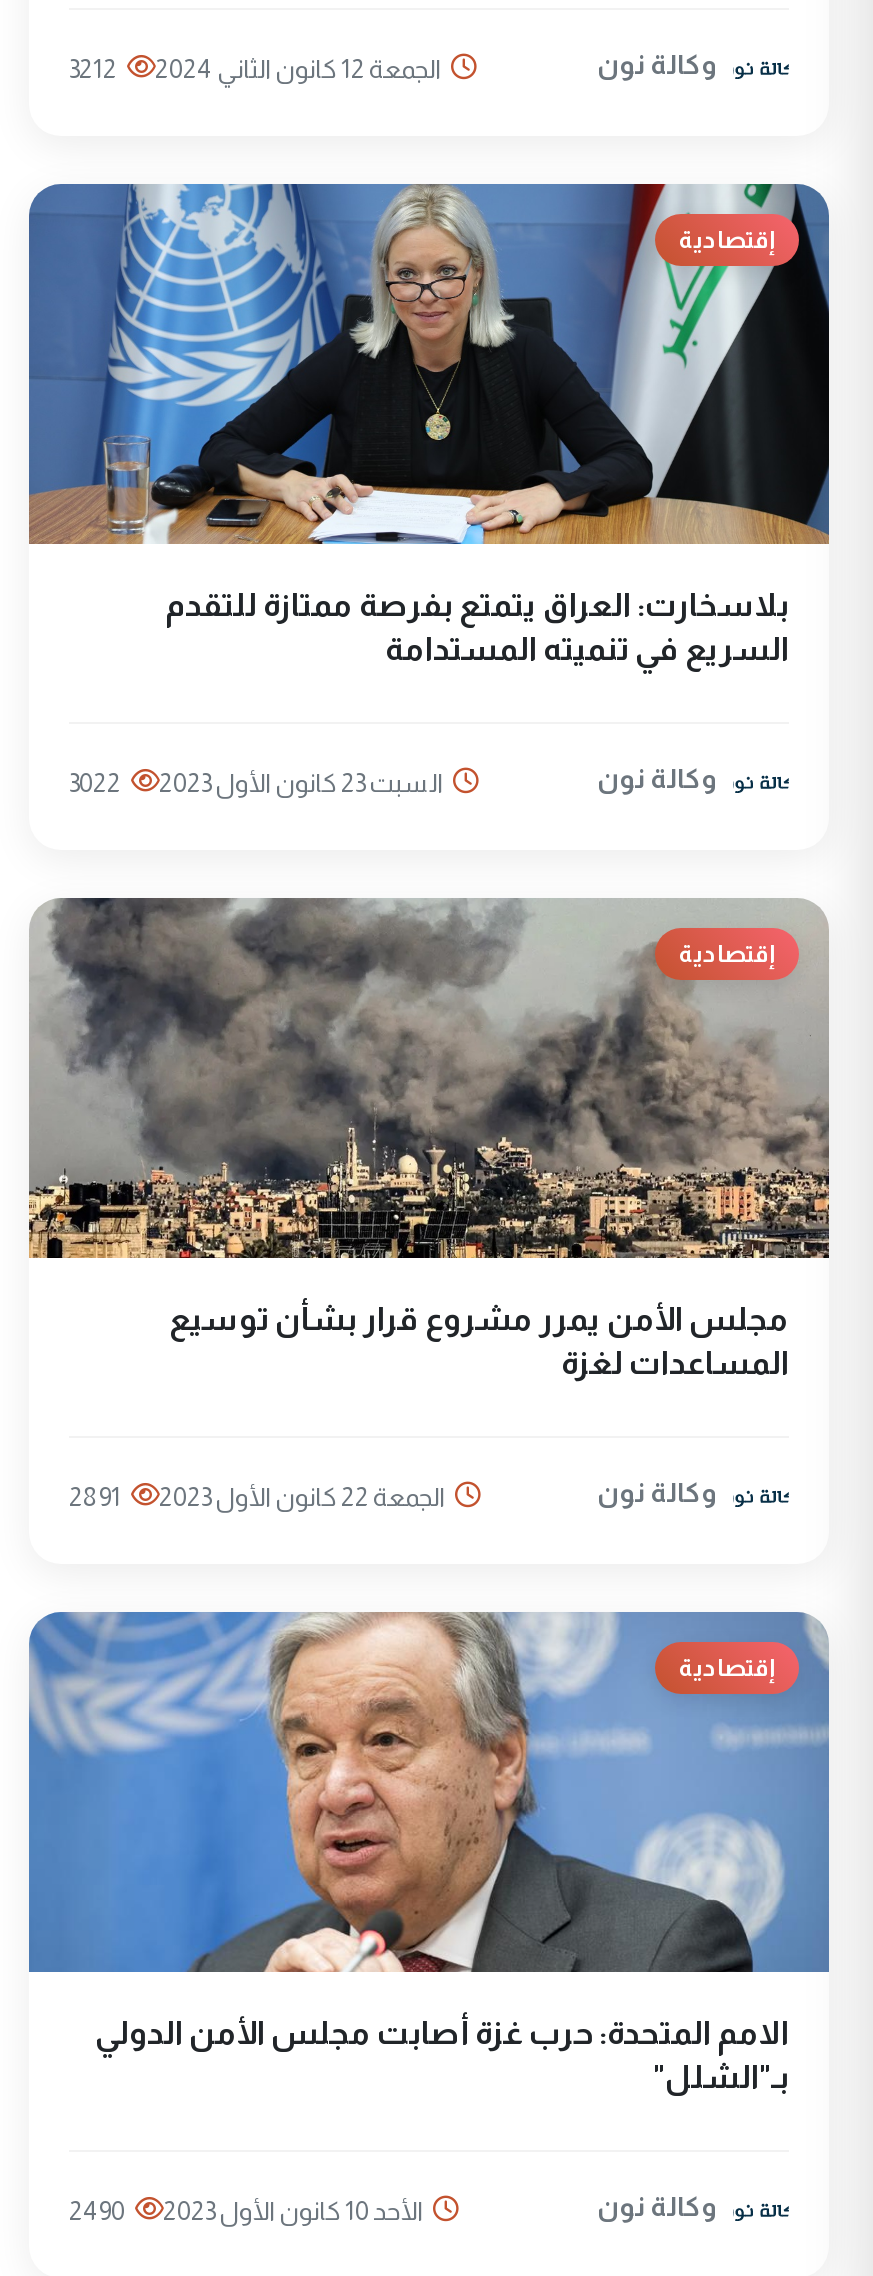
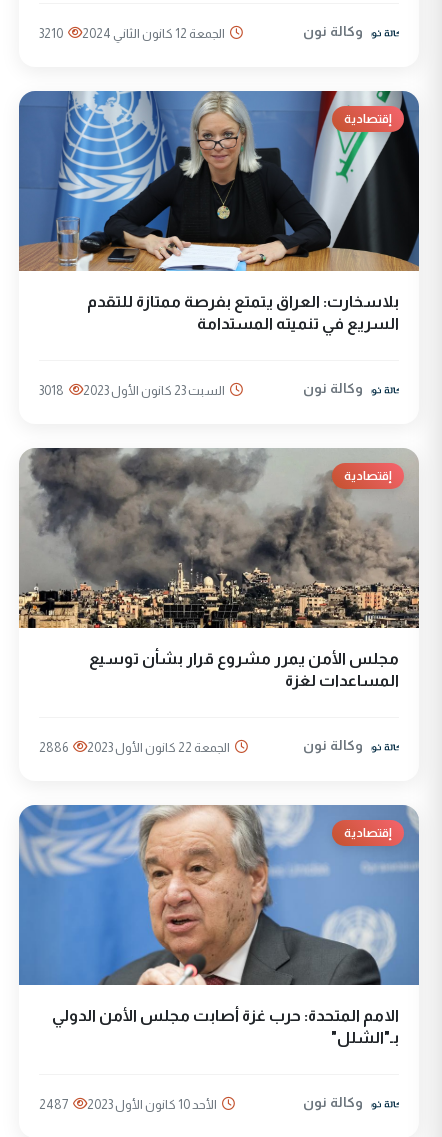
[69,53,117,83] 3212 -> [39,25,63,40] 3210
[69,767,121,797] 3022 -> [39,382,64,397] 3018
[69,1481,121,1511] 2891 -> [39,739,68,754] 2886
[69,2195,125,2225] 2490 -> [39,1096,68,1111] 2487

